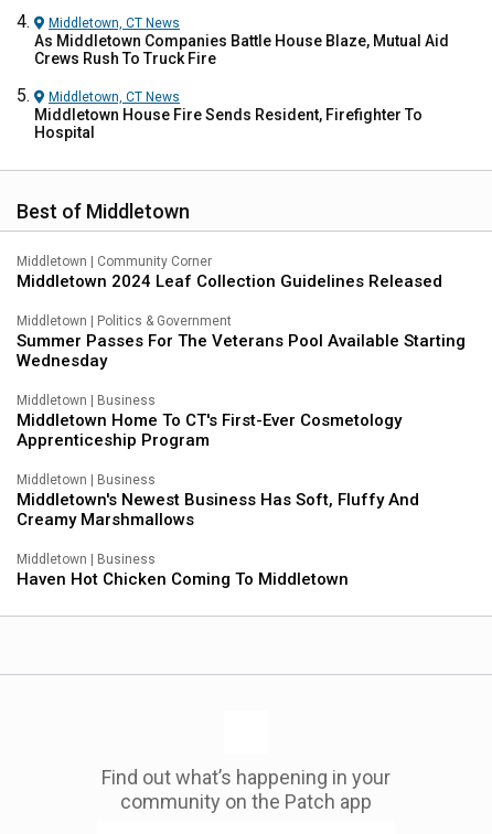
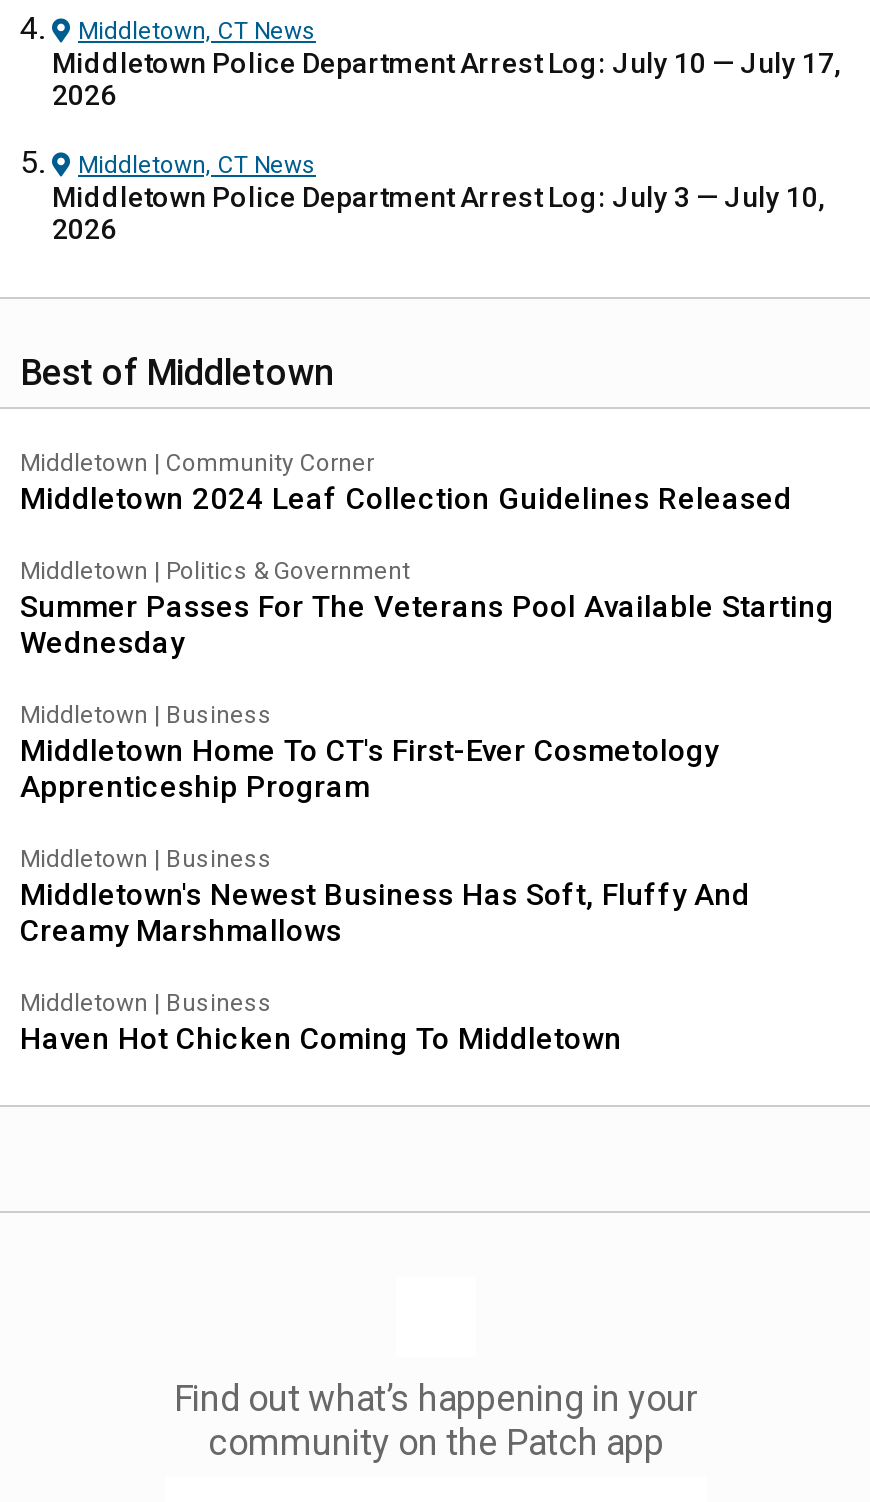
[34,32,449,67] As Middletown Companies Battle House Blaze, Mutual Aid | Crews Rush To Truck Fire -> [52,47,840,111] Middletown Police Department Arrest Log: July 10 — July 17, | 2026
[34,106,423,141] Middletown House Fire Sends Resident, Firefighter To | Hospital -> [52,181,824,245] Middletown Police Department Arrest Log: July 3 — July 10, | 2026

